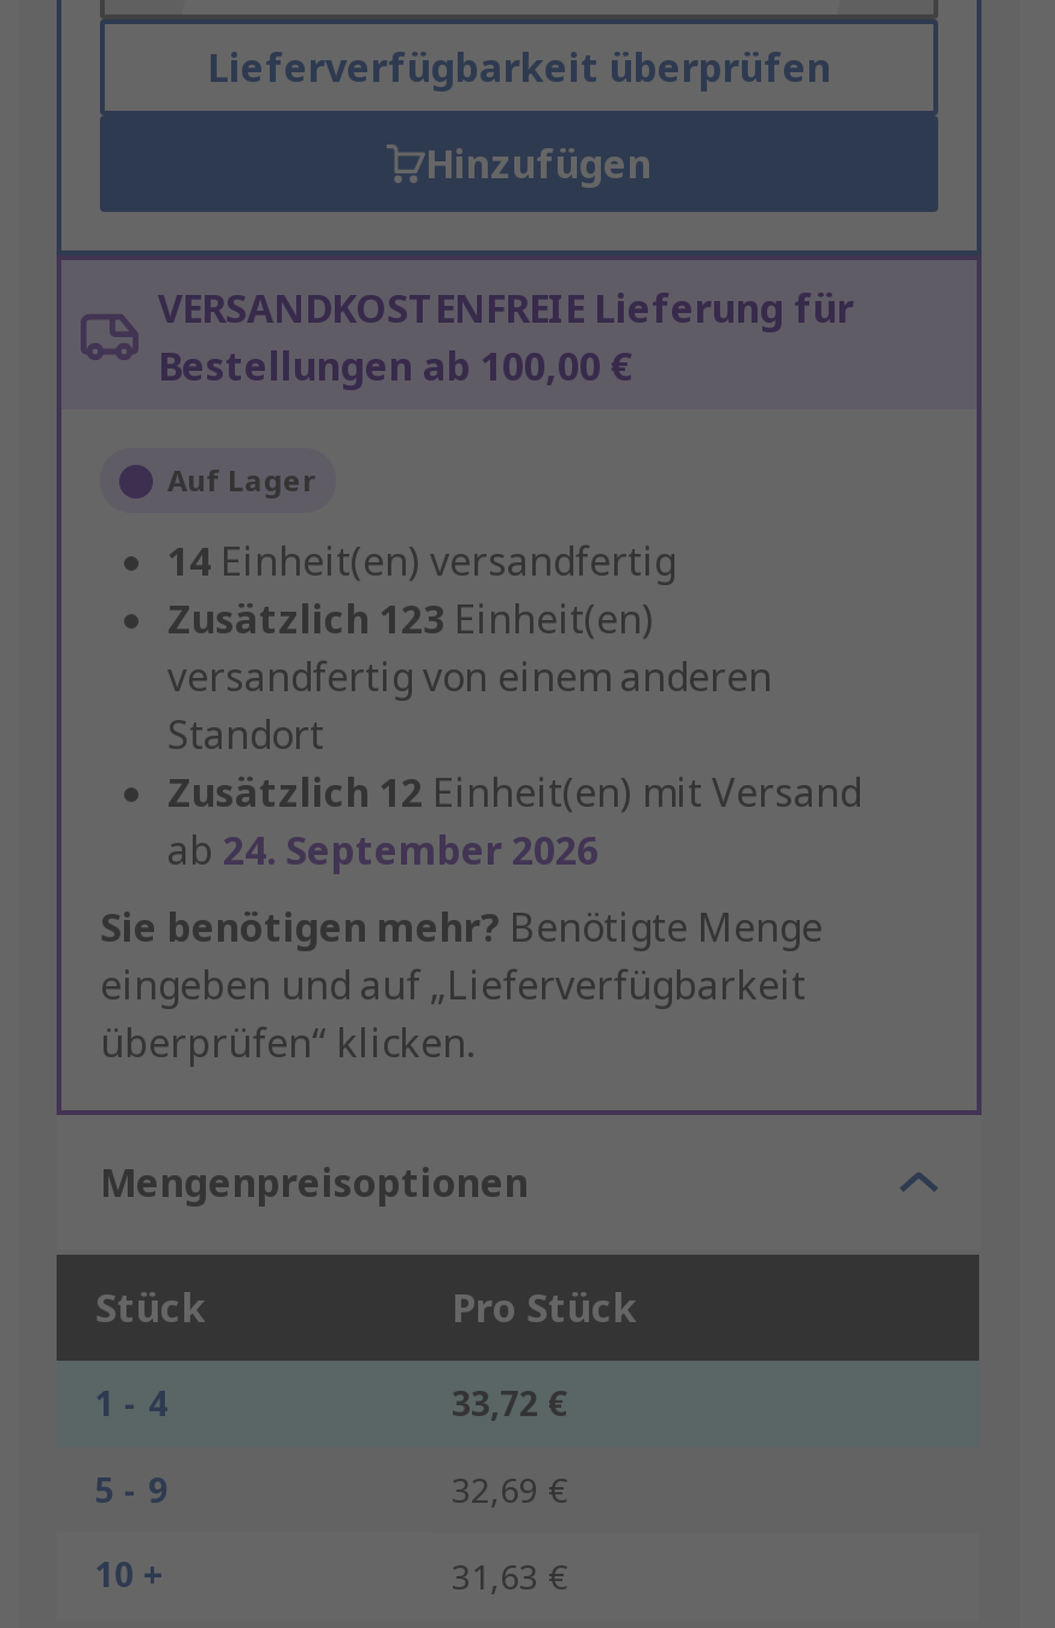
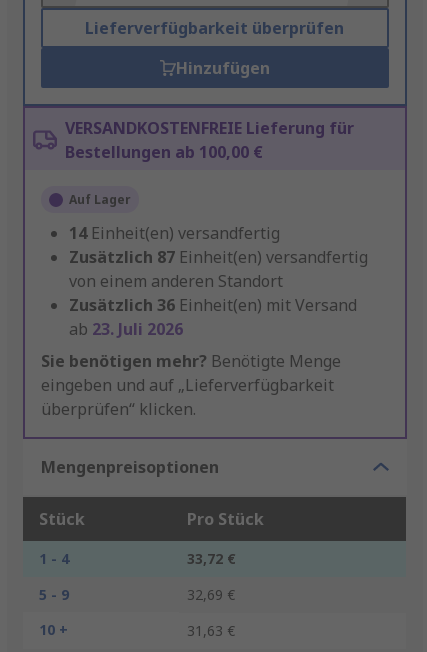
[167,594,861,878] Zusätzlich 123 Einheit(en) | versandfertig von einem anderen | Standort | Zusätzlich 12 Einheit(en) mit Versand | ab 24. September 2026 -> [69,246,368,340] Zusätzlich 87 Einheit(en) versandfertig | von einem anderen Standort | Zusätzlich 36 Einheit(en) mit Versand | ab 23. Juli 2026

